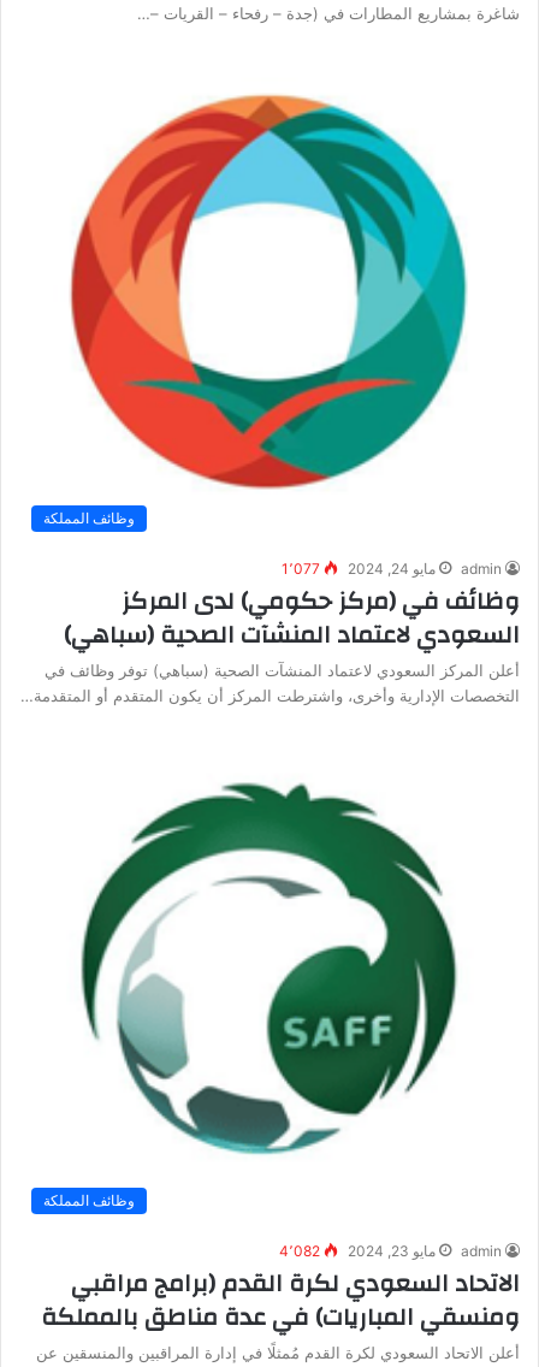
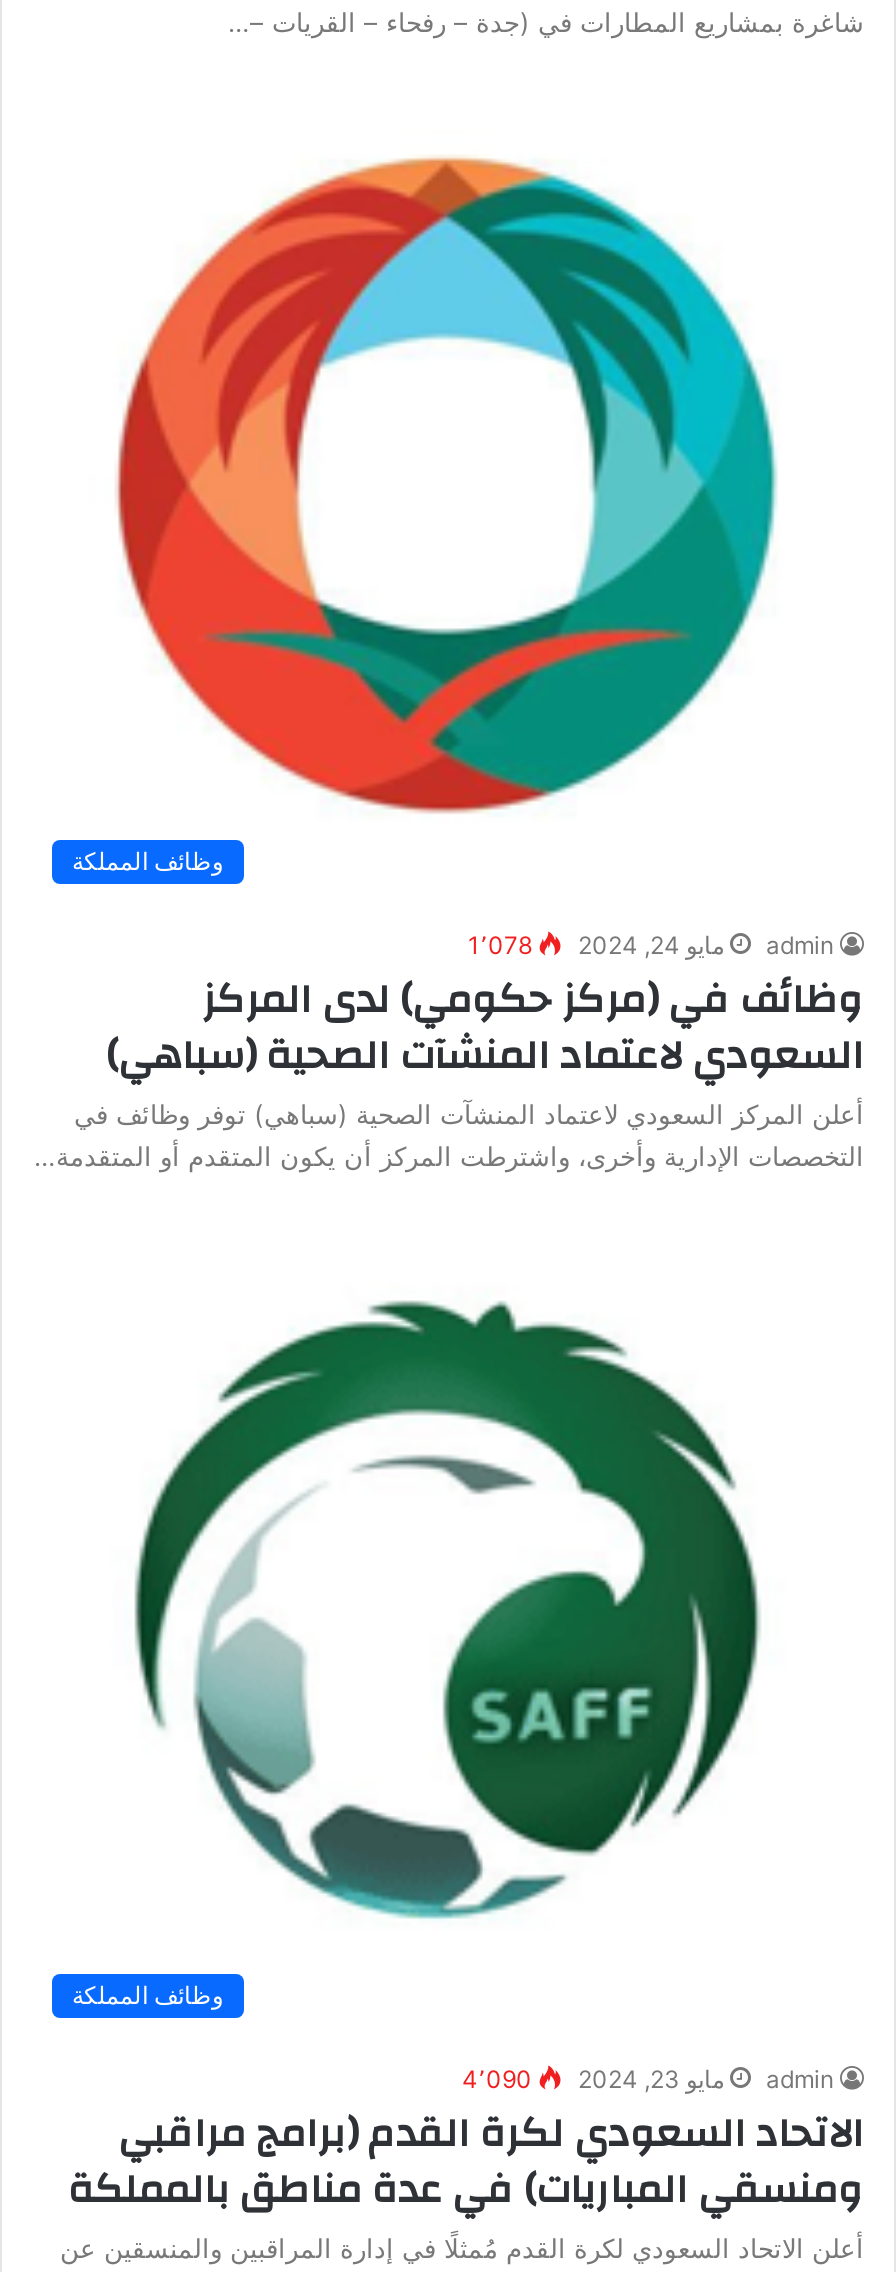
[282,560,320,578] 1٬077 -> [468,930,532,960] 1٬078
[279,1242,320,1260] 4٬082 -> [462,2064,532,2094] 4٬090

